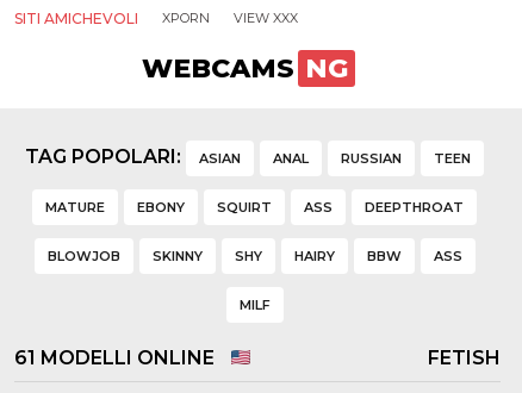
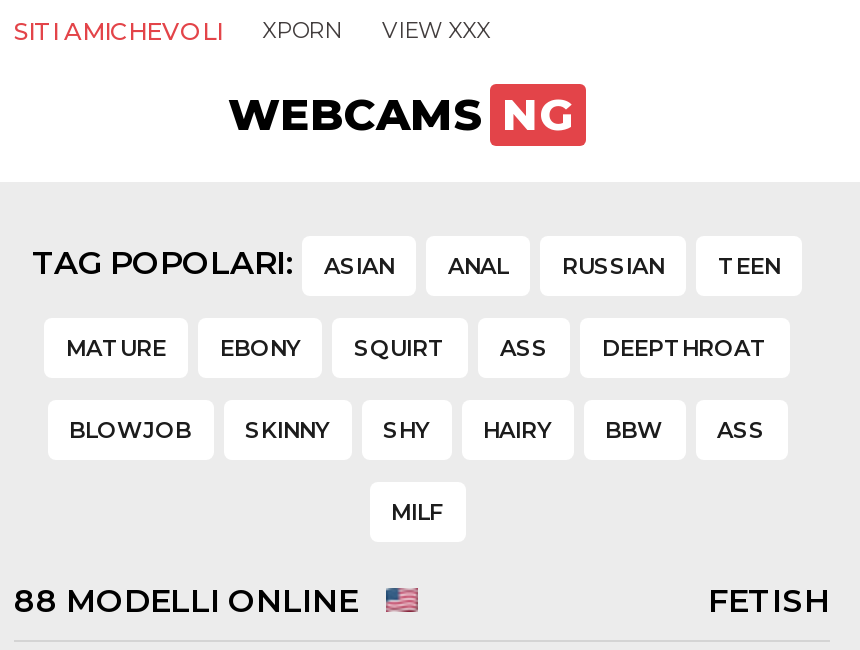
[14,347,219,369] 61 MODELLI ONLINE -> [14,582,366,620] 88 MODELLI ONLINE

